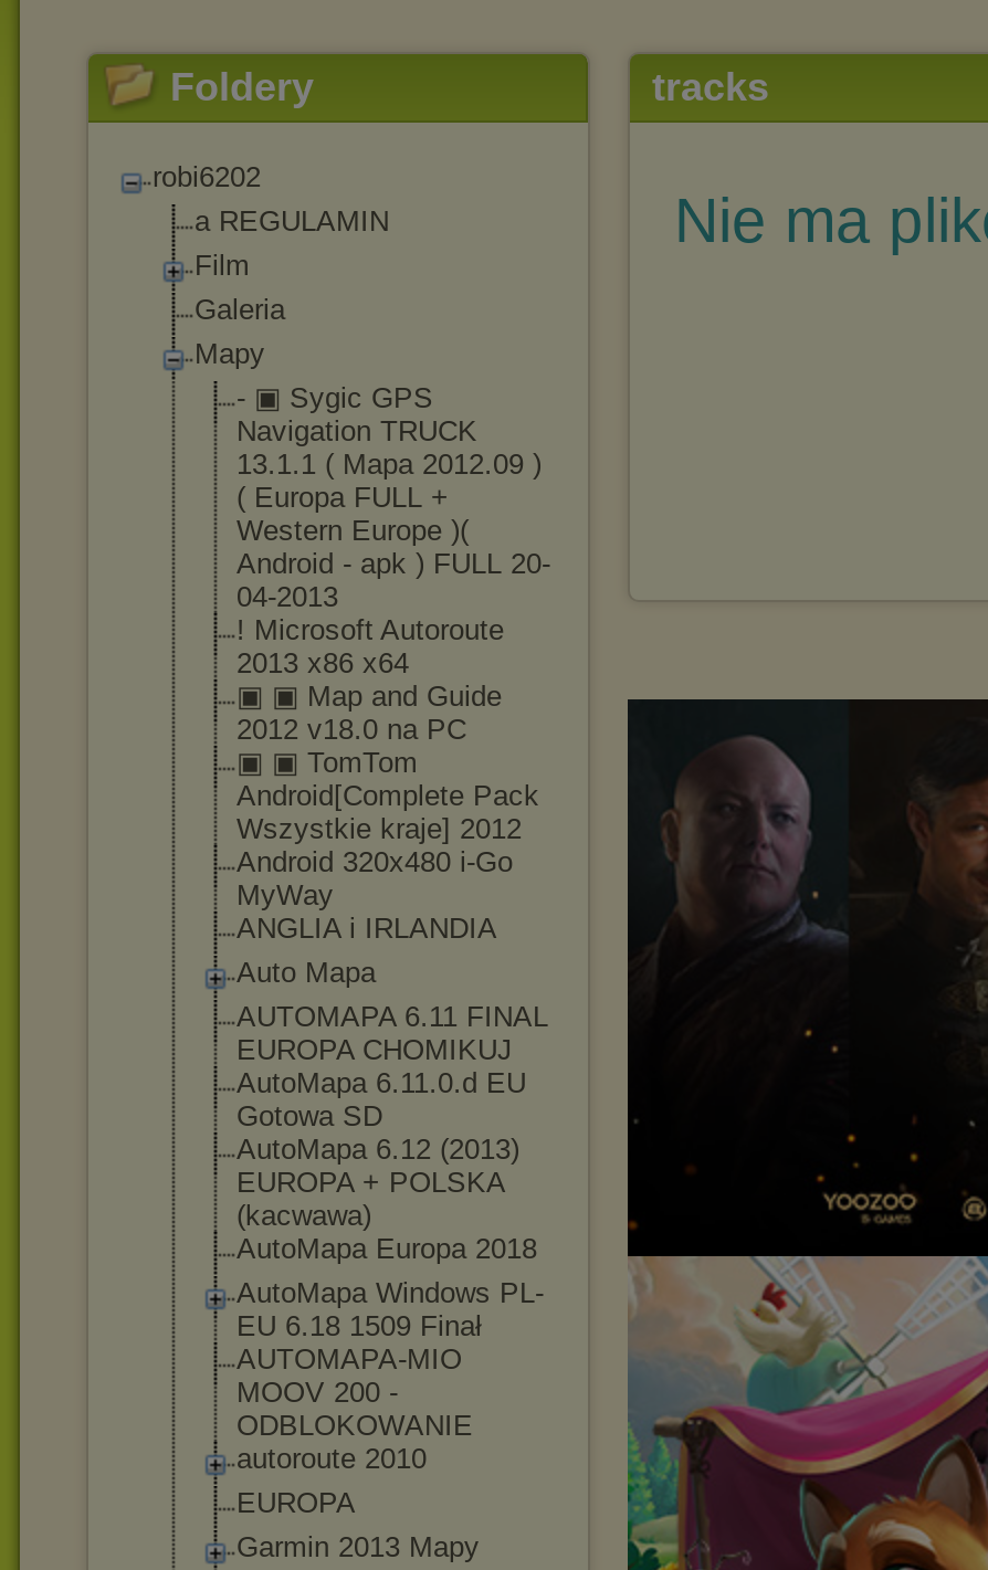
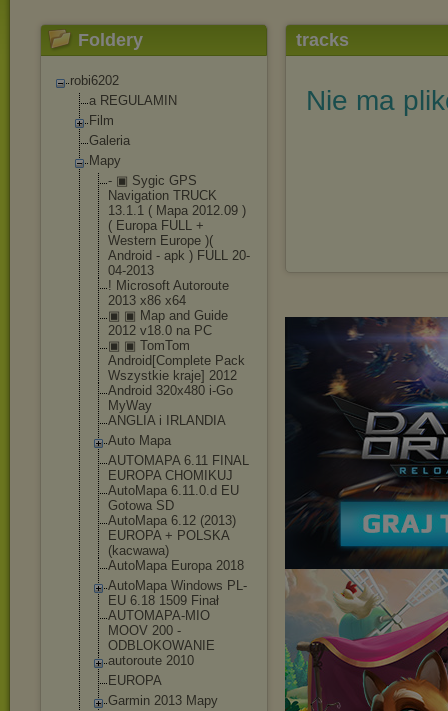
[628,699,981,1254] [image] -> [285,316,445,569] [image]

